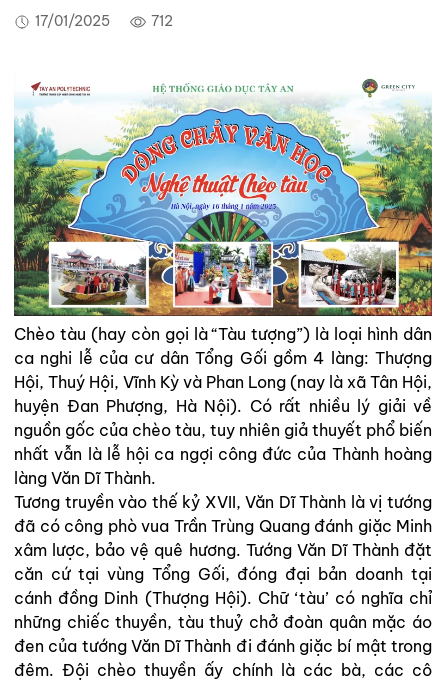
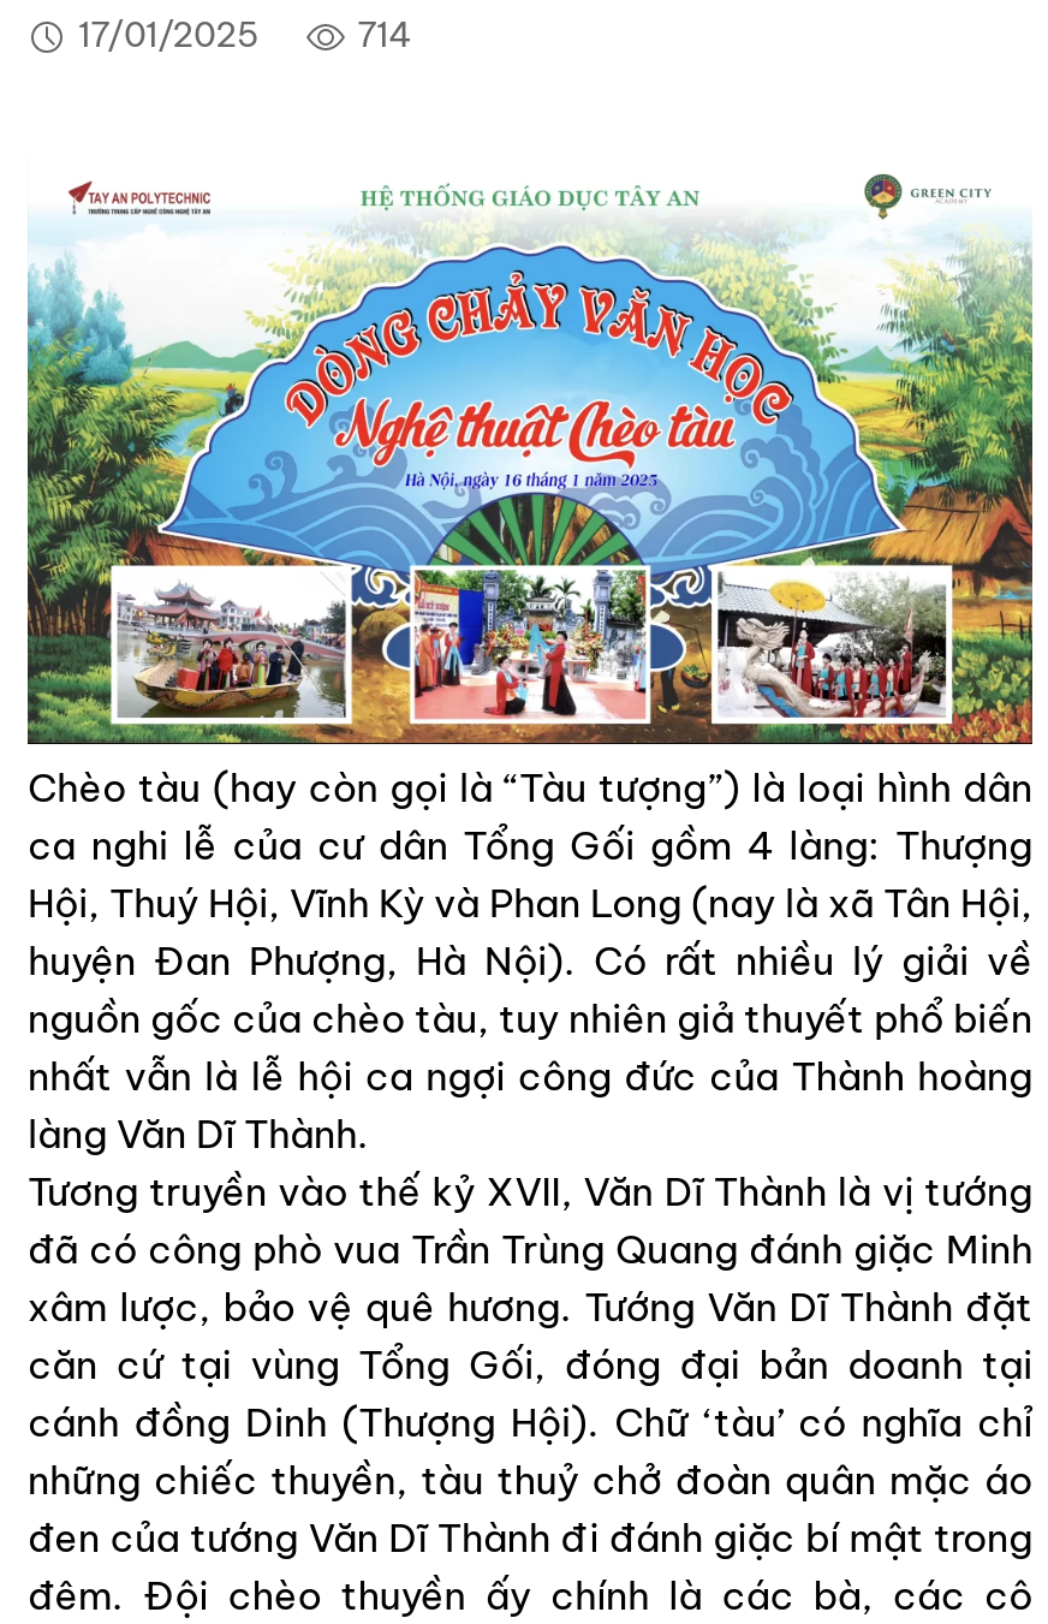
[151,12,173,30] 712 -> [357,13,412,56] 714

